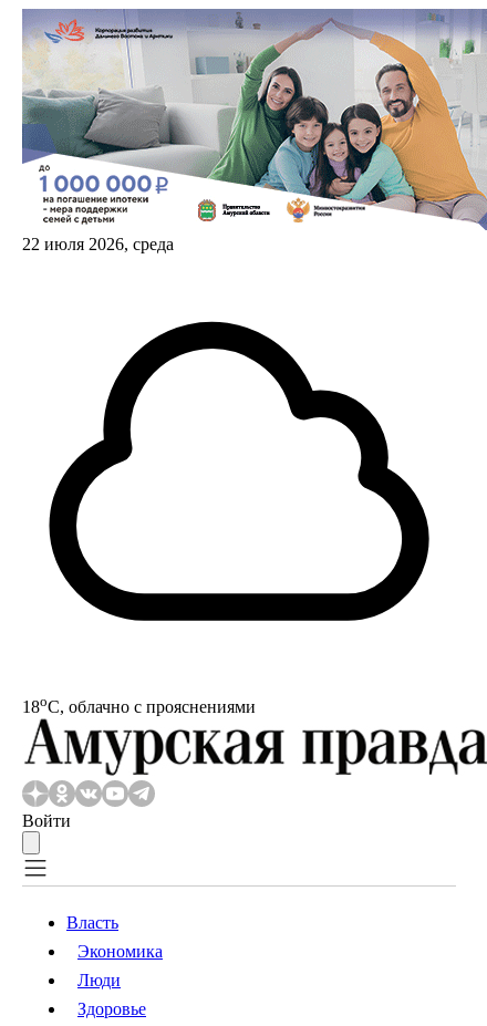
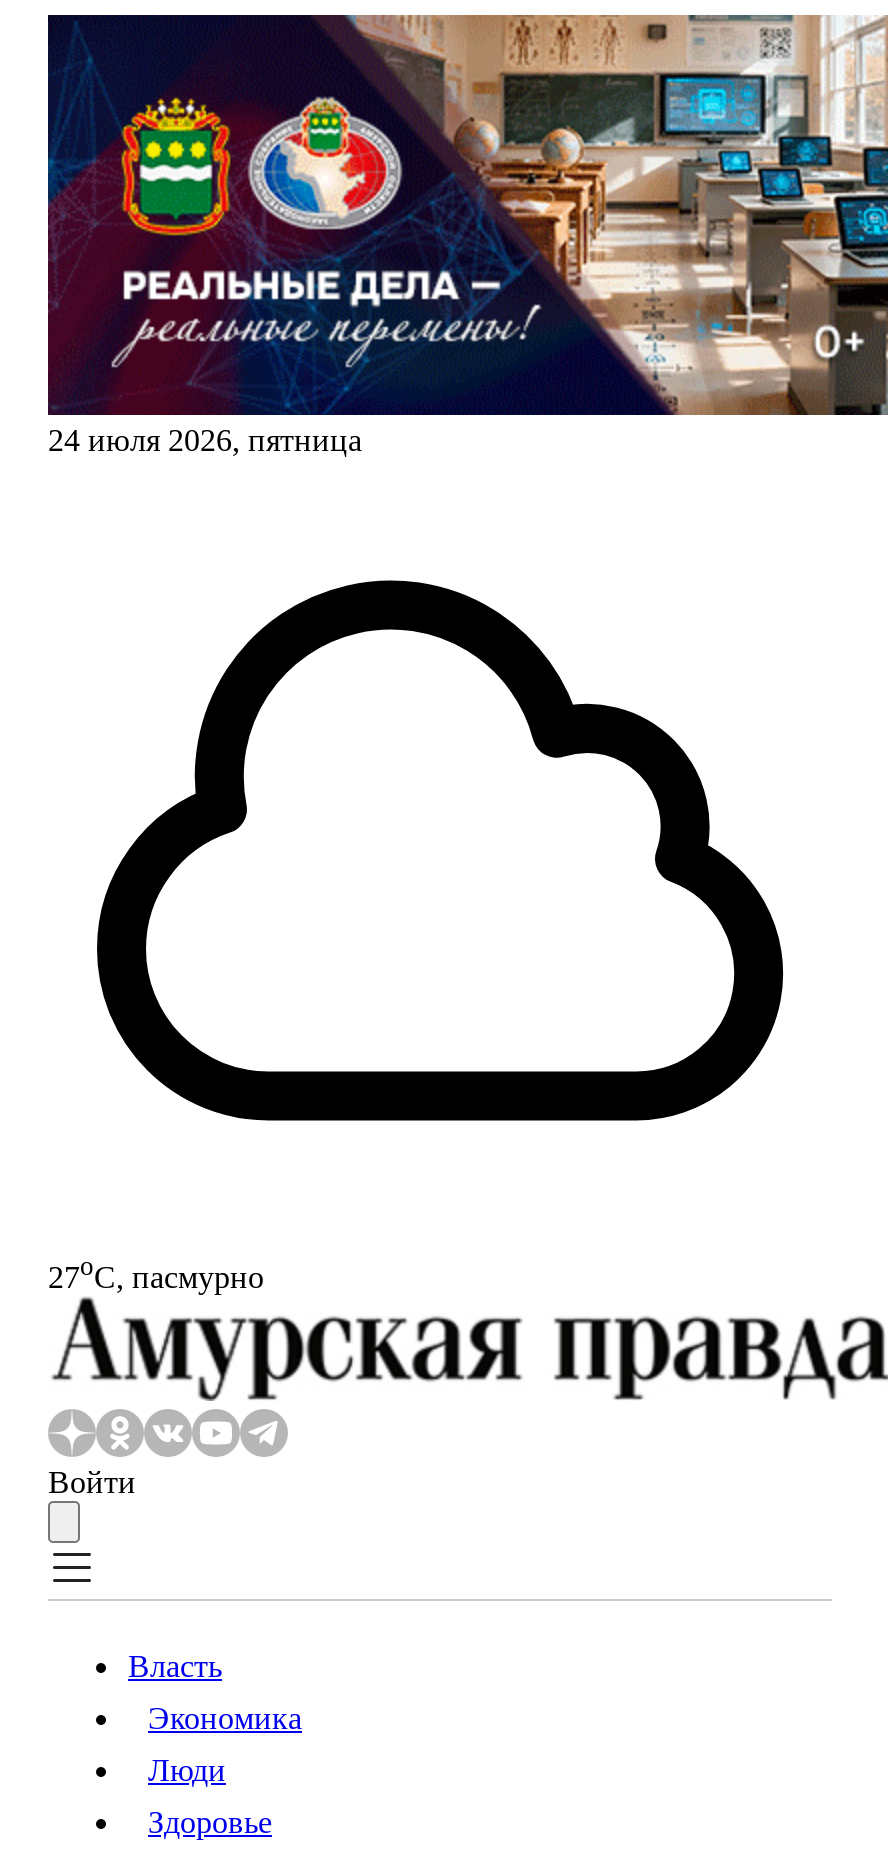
[21,9,484,253] [image] | 22 июля 2026, среда -> [46,13,882,457] [image] | 24 июля 2026, пятница
[22,693,256,716] 18oС, облачно с прояснениями -> [48,1251,264,1294] 27oС, пасмурно

